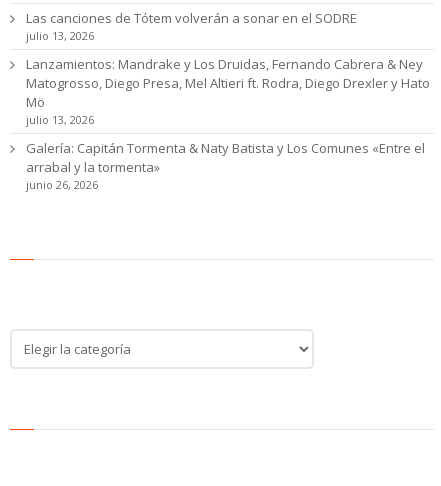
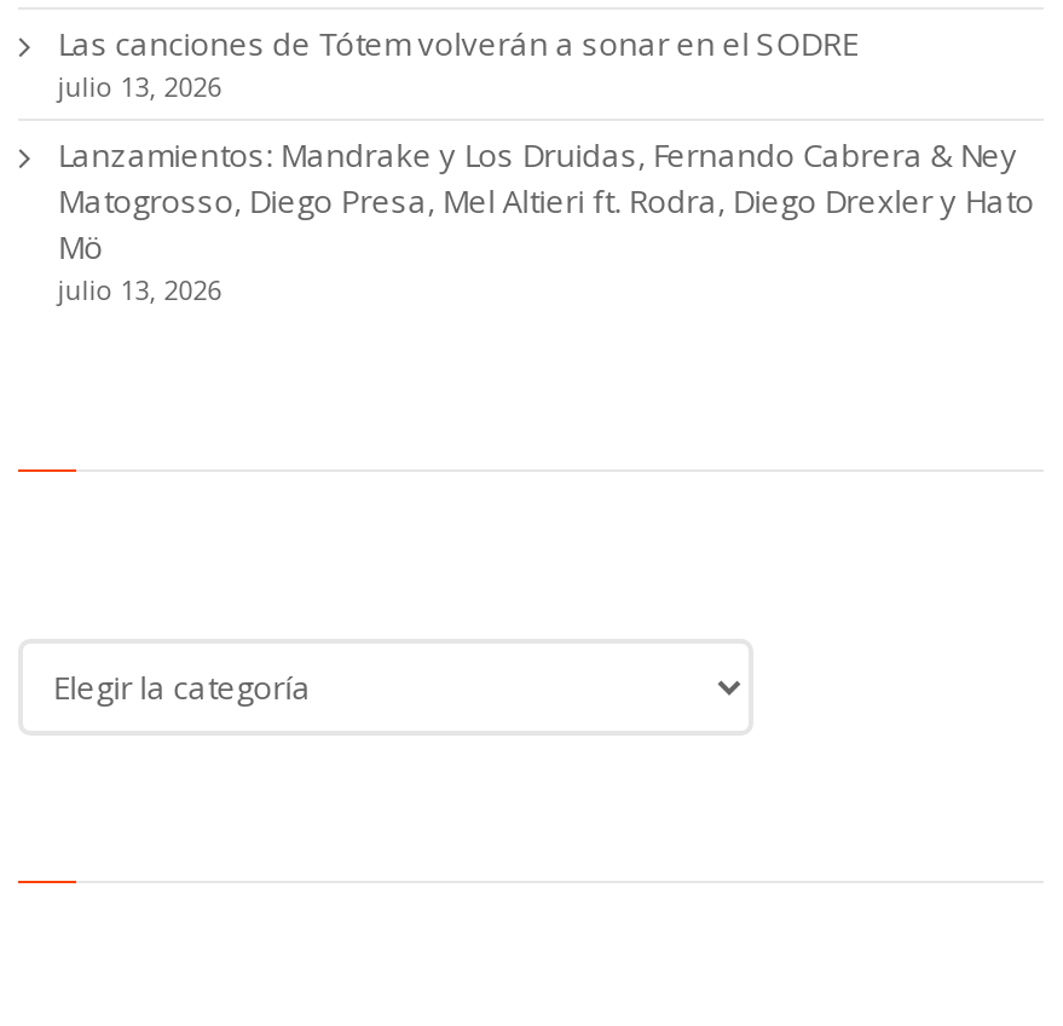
[26,139,425,192] Galería: Capitán Tormenta & Naty Batista y Los Comunes «Entre el | arrabal y la tormenta» | junio 26, 2026 -> none

